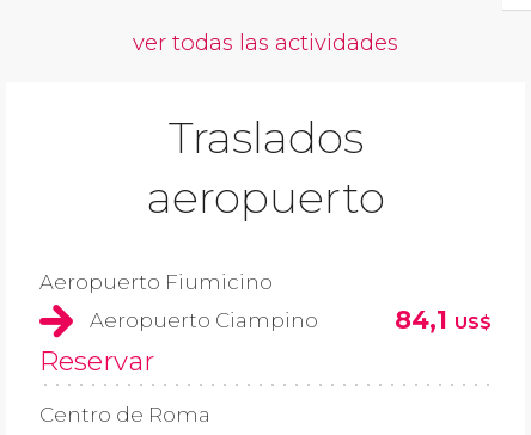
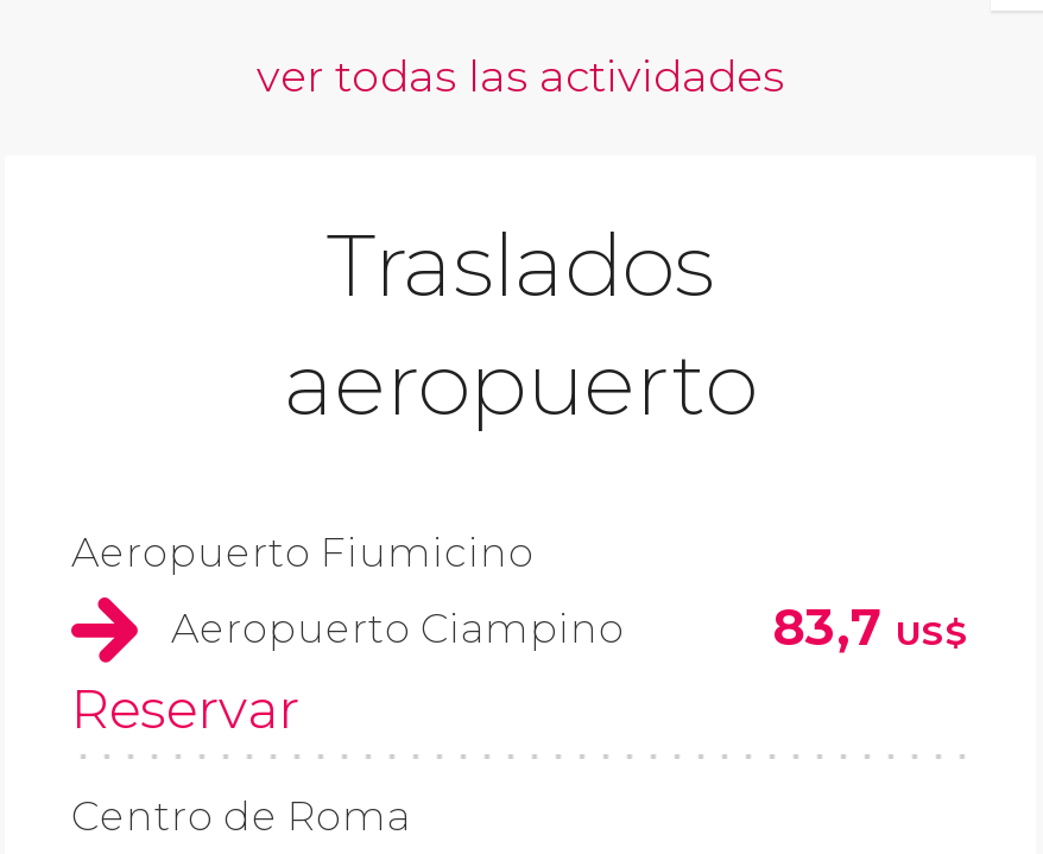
[395,305,492,334] 84,1 US$ -> [772,597,969,657] 83,7 US$

